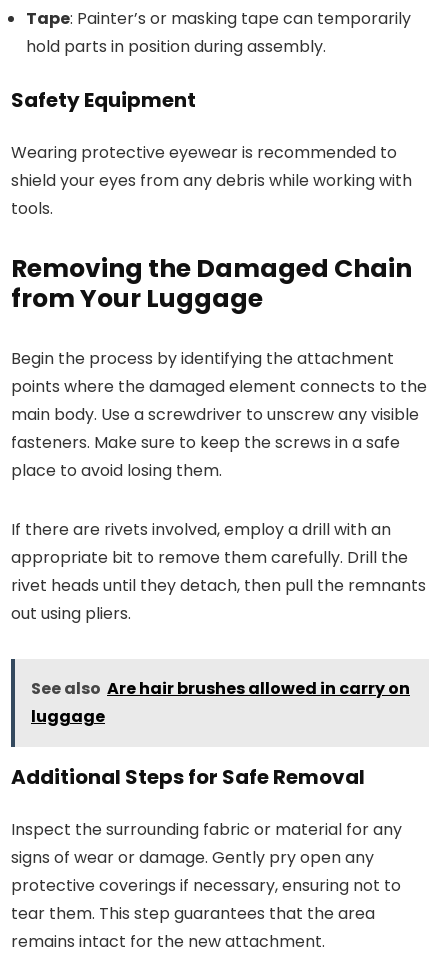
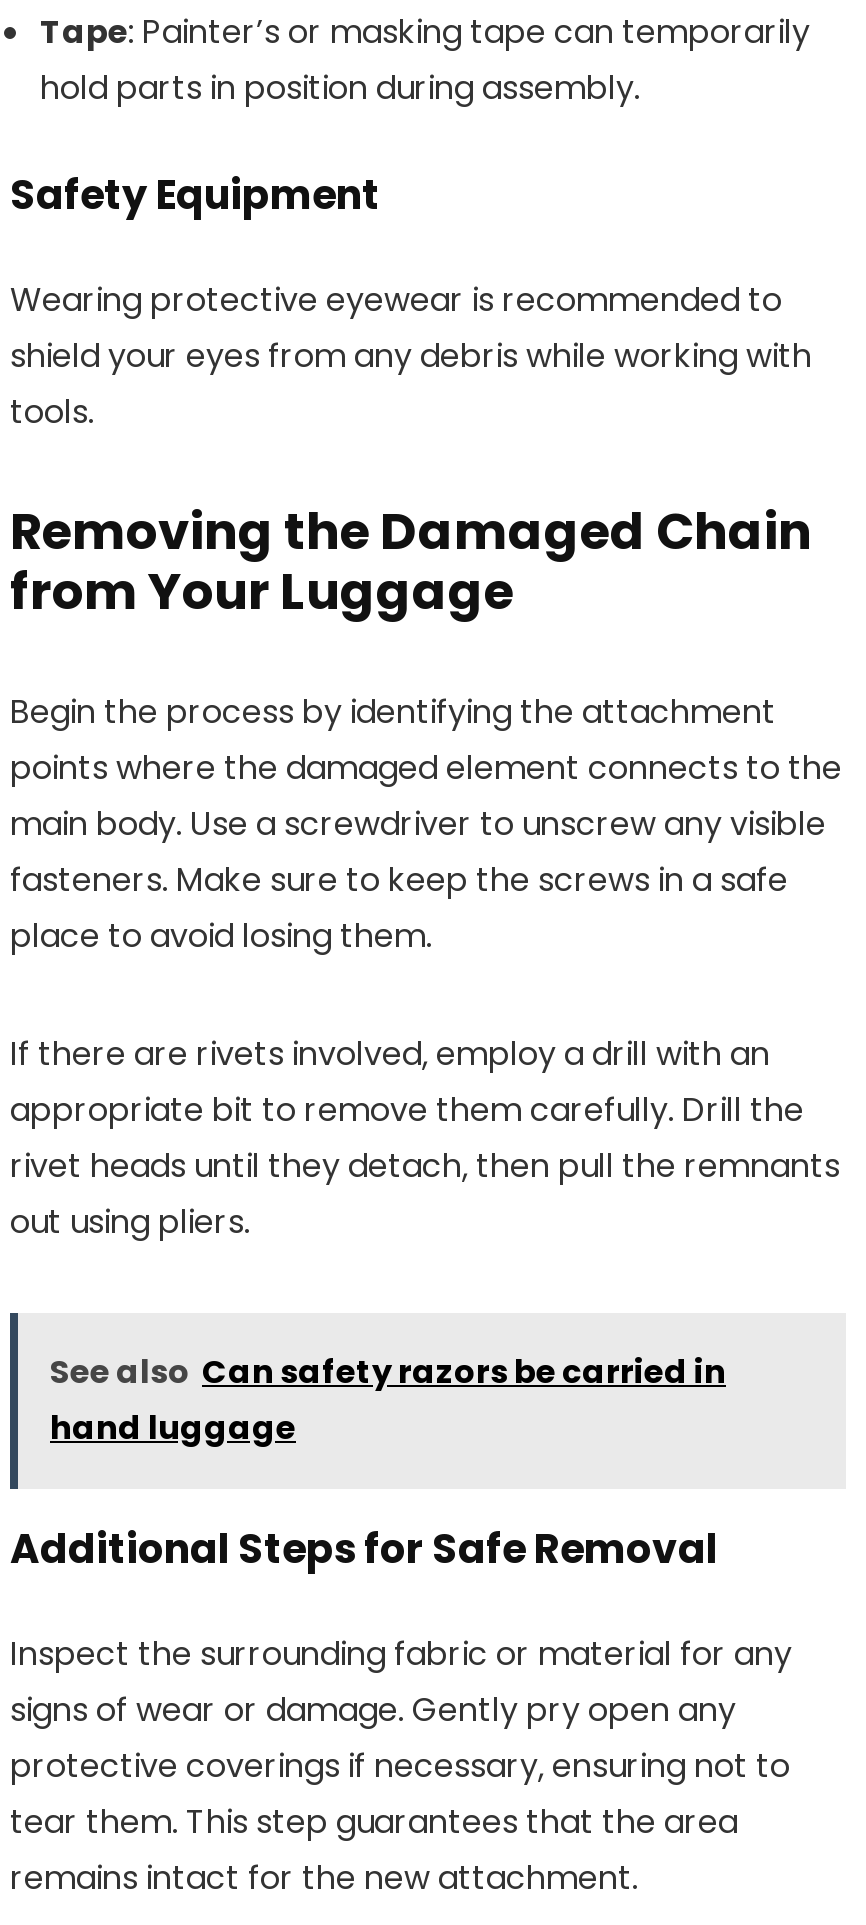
[31,677,410,728] See also Are hair brushes allowed in carry on | luggage -> [50,1349,726,1451] See also Can safety razors be carried in | hand luggage

